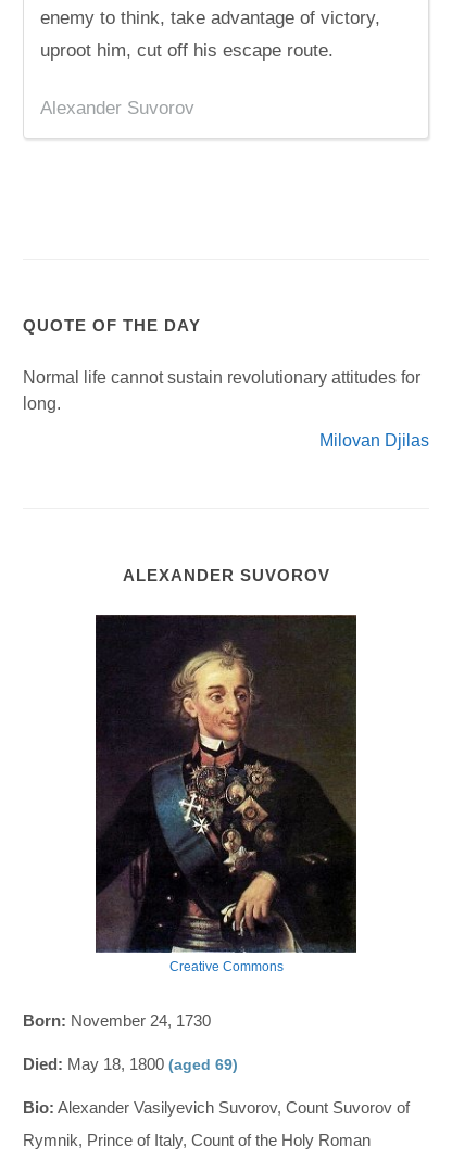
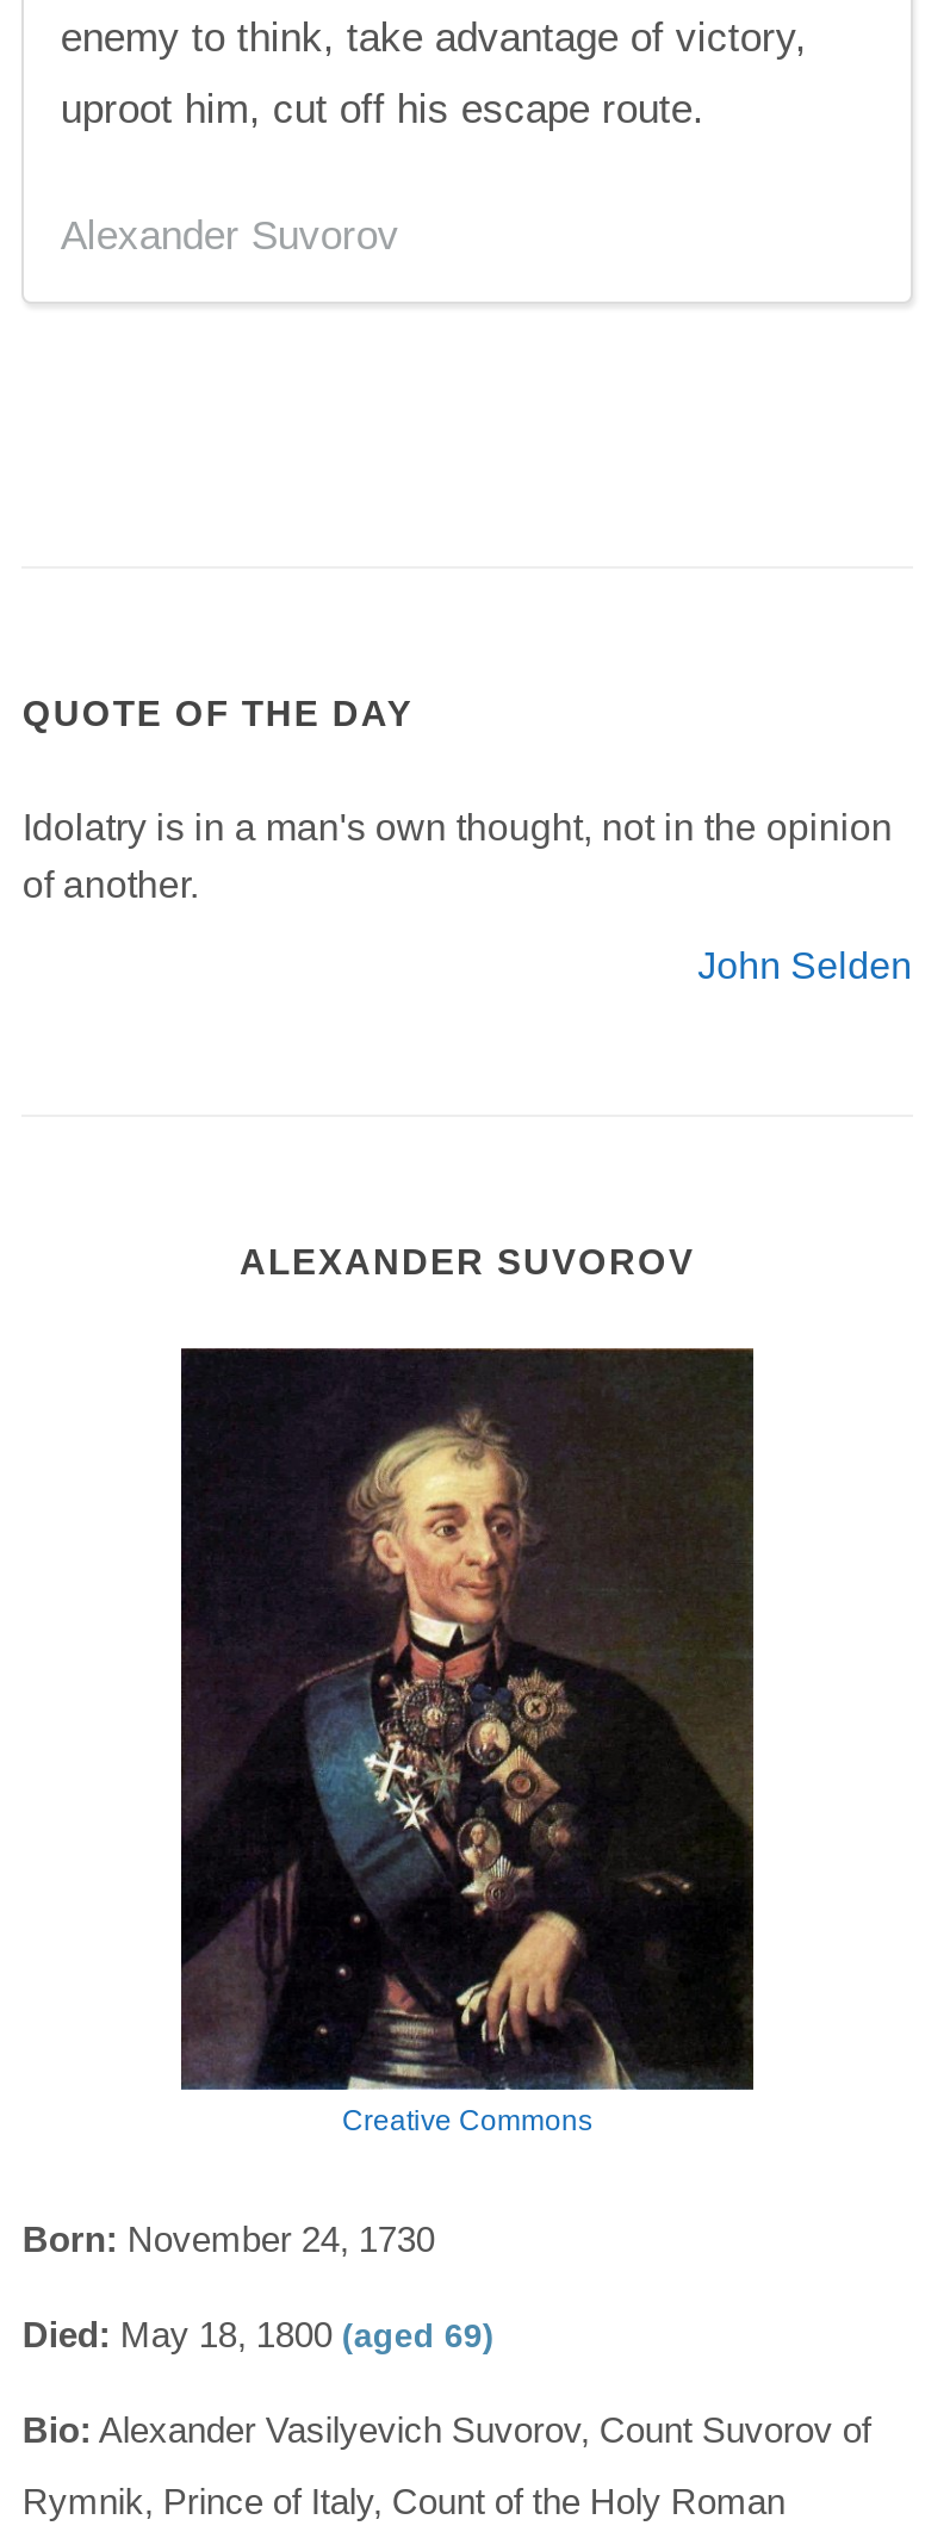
[23,368,421,413] Normal life cannot sustain revolutionary attitudes for | long. -> [22,807,893,905] Idolatry is in a man's own thought, not in the opinion | of another.
[319,431,429,450] Milovan Djilas -> [698,945,912,986] John Selden

